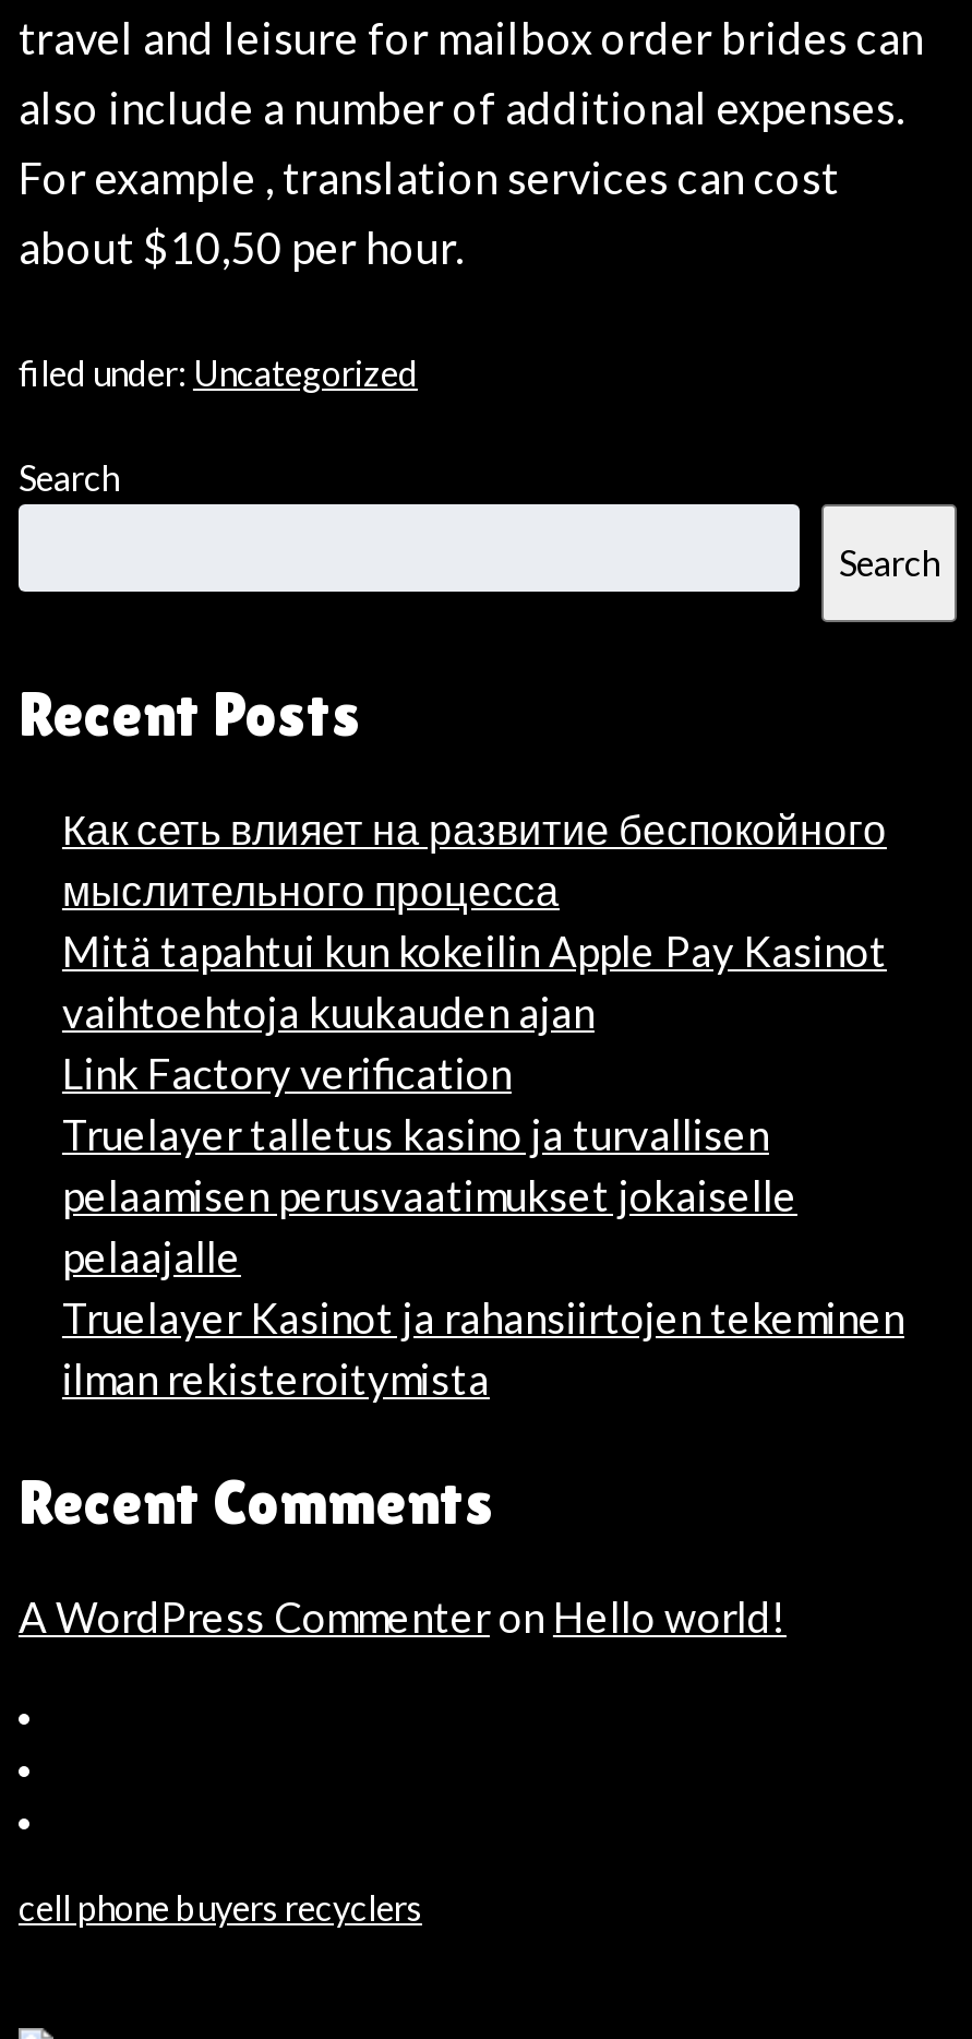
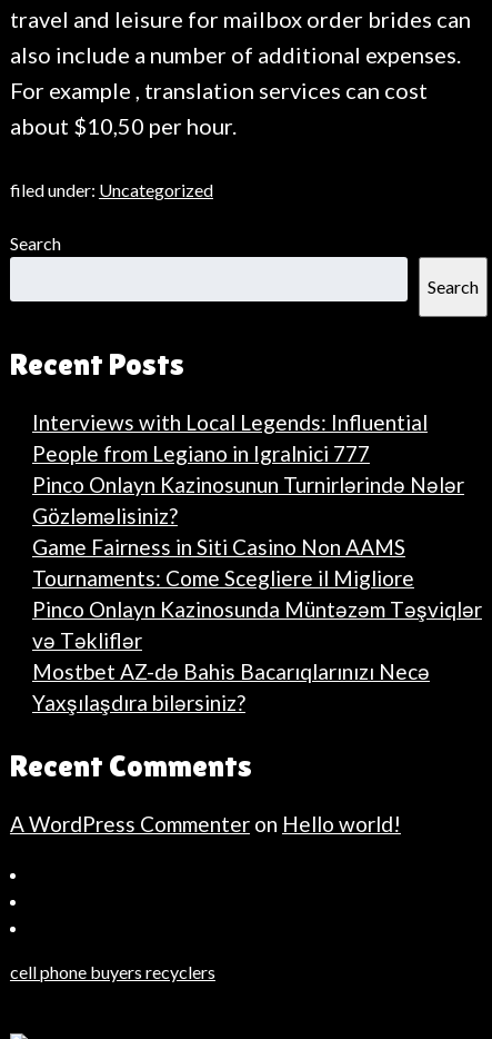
[62,803,904,1403] Как сеть влияет на развитие беспокойного | мыслительного процесса | Mitä tapahtui kun kokeilin Apple Pay Kasinot | vaihtoehtoja kuukauden ajan | Link Factory verification | Truelayer talletus kasino ja turvallisen | pelaamisen perusvaatimukset jokaiselle | pelaajalle | Truelayer Kasinot ja rahansiirtojen tekeminen | ilman rekisteroitymista -> [32,409,482,715] Interviews with Local Legends: Influential | People from Legiano in Igralnici 777 | Pinco Onlayn Kazinosunun Turnirlərində Nələr | Gözləməlisiniz? | Game Fairness in Siti Casino Non AAMS | Tournaments: Come Scegliere il Migliore | Pinco Onlayn Kazinosunda Müntəzəm Təşviqlər | və Təkliflər | Mostbet AZ-də Bahis Bacarıqlarınızı Necə | Yaxşılaşdıra bilərsiniz?

